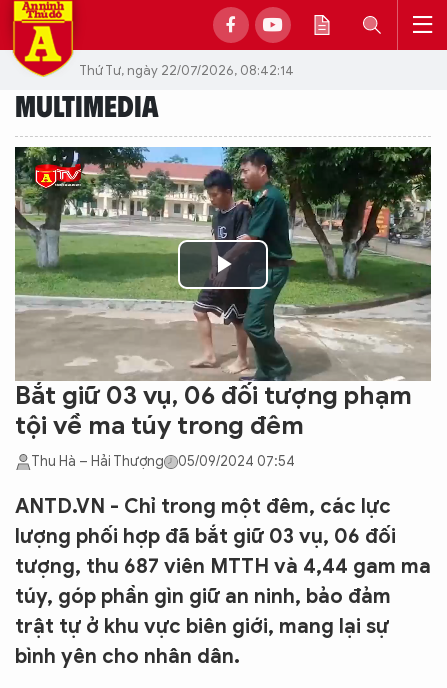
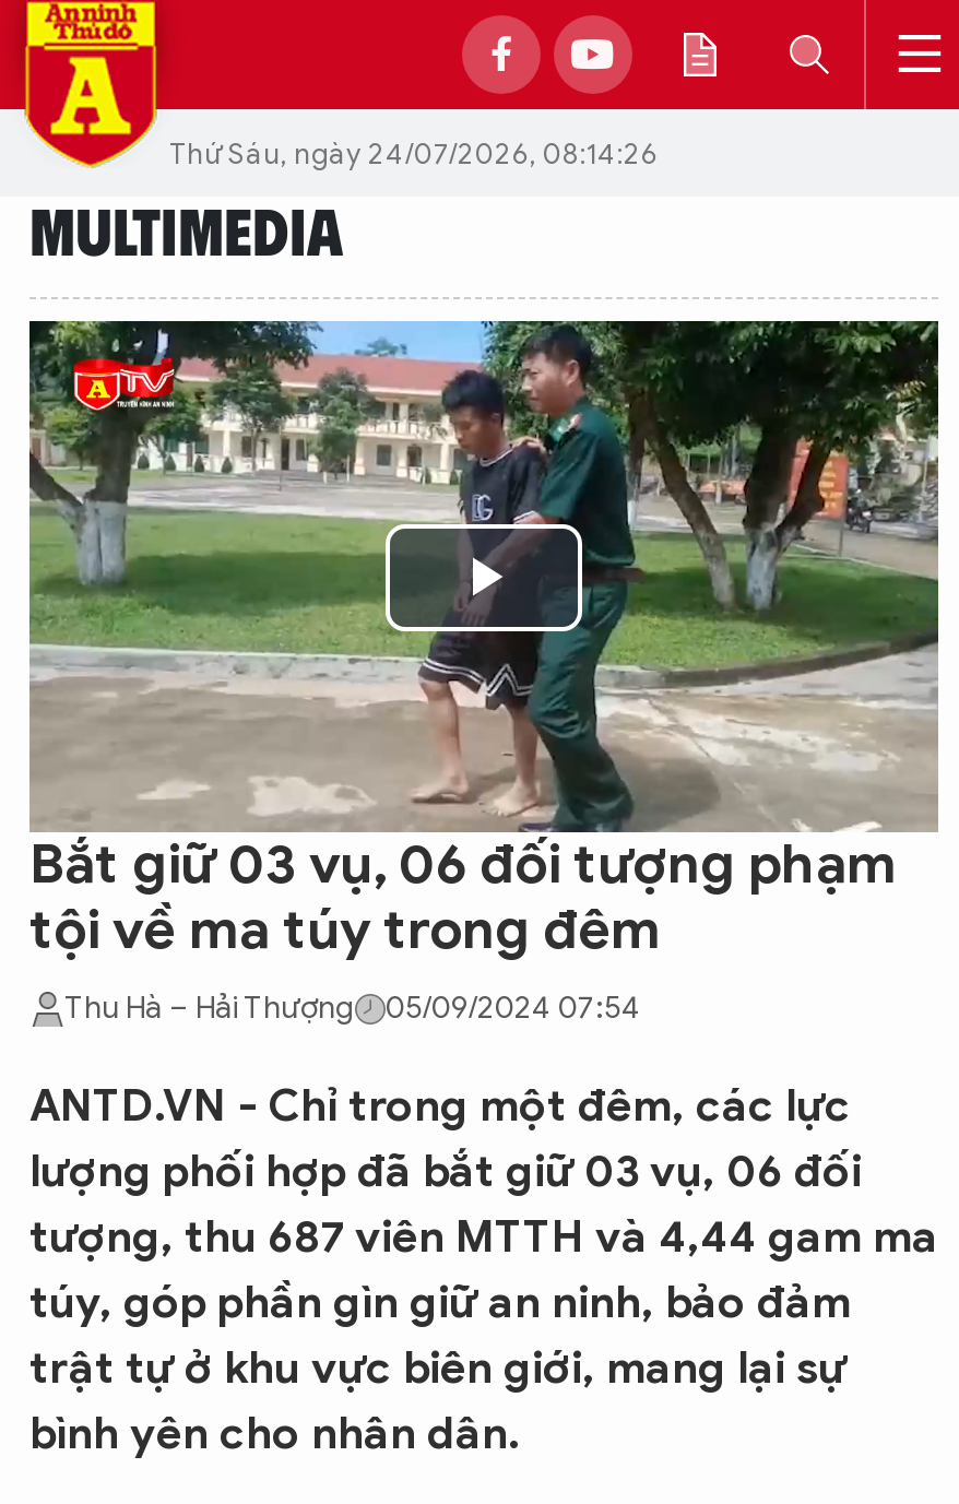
[79,61,294,78] Thứ Tư, ngày 22/07/2026, 08:42:14 -> [169,134,659,171] Thứ Sáu, ngày 24/07/2026, 08:14:26

